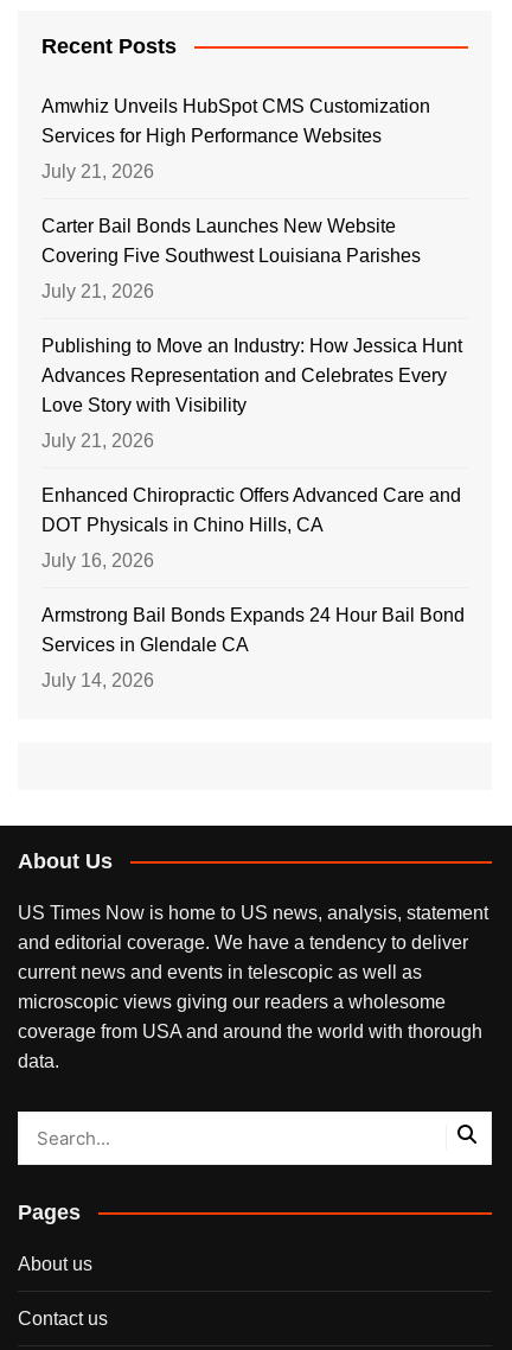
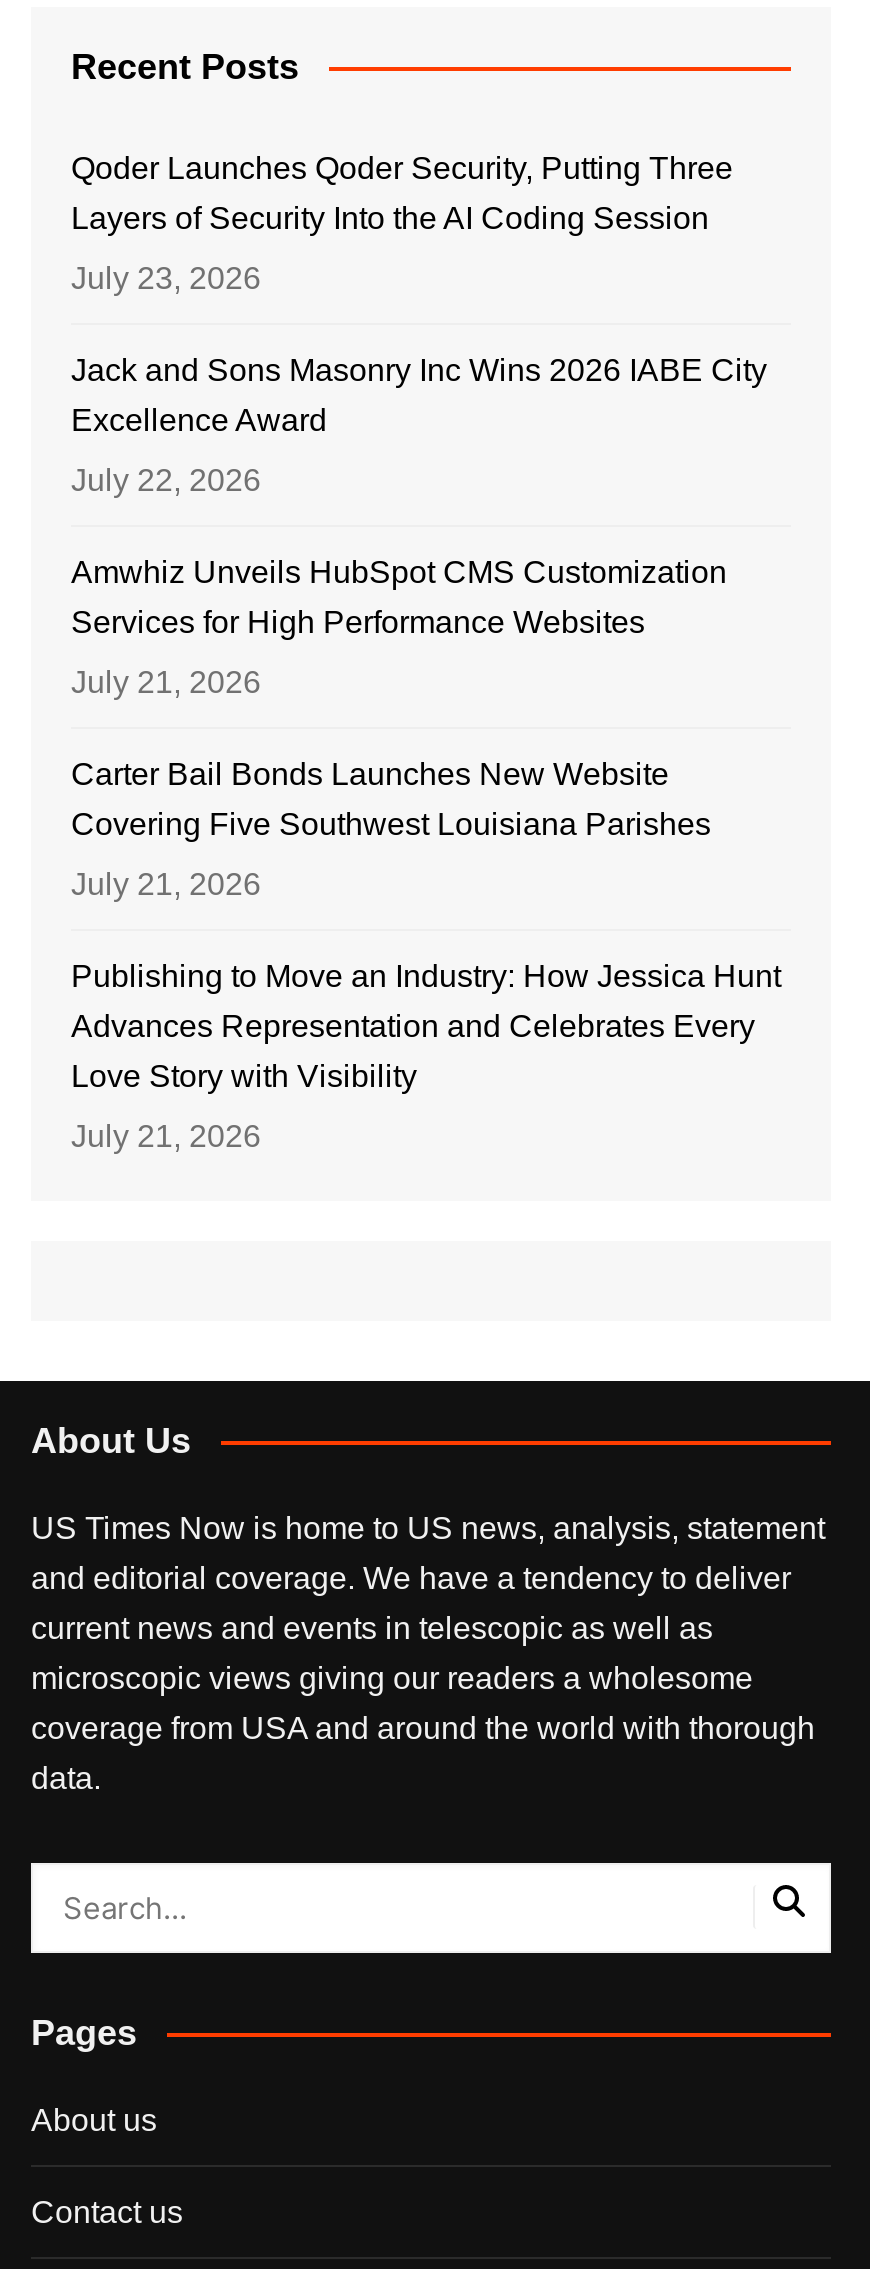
none -> [71,150,767,496] Qoder Launches Qoder Security, Putting Three | Layers of Security Into the AI Coding Session | July 23, 2026 | Jack and Sons Masonry Inc Wins 2026 IABE City | Excellence Award | July 22, 2026
moved [41,96,462,450] -> [71,554,781,1152]: Amwhiz Unveils HubSpot CMS Customization | Services for High Performance Websites | July 21, 2026 | ... | Love Story with Visibility | July 21, 2026
[41,485,465,690] Enhanced Chiropractic Offers Advanced Care and | DOT Physicals in Chino Hills, CA | July 16, 2026 | Armstrong Bail Bonds Expands 24 Hour Bail Bond | Services in Glendale CA | July 14, 2026 -> none

